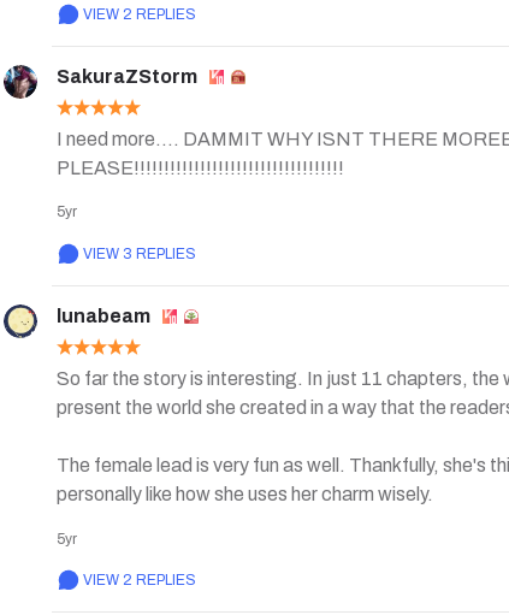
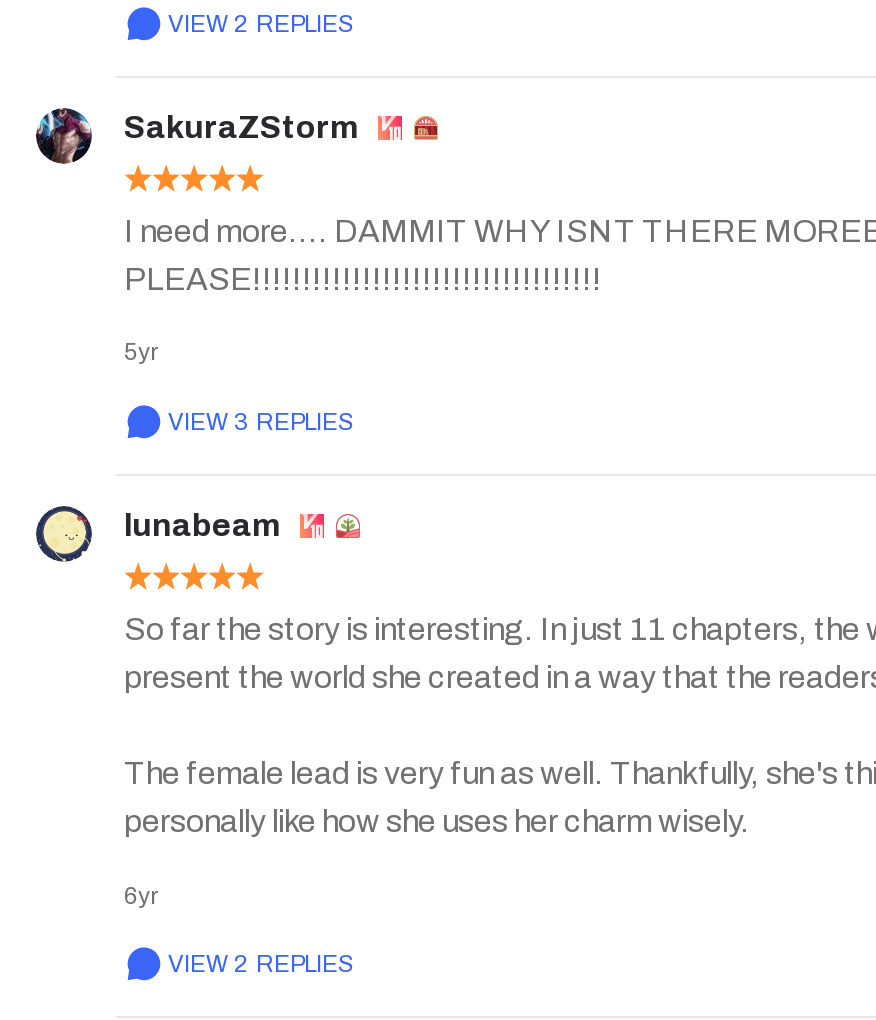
[57,530,77,547] 5yr -> [124,881,158,909] 6yr

